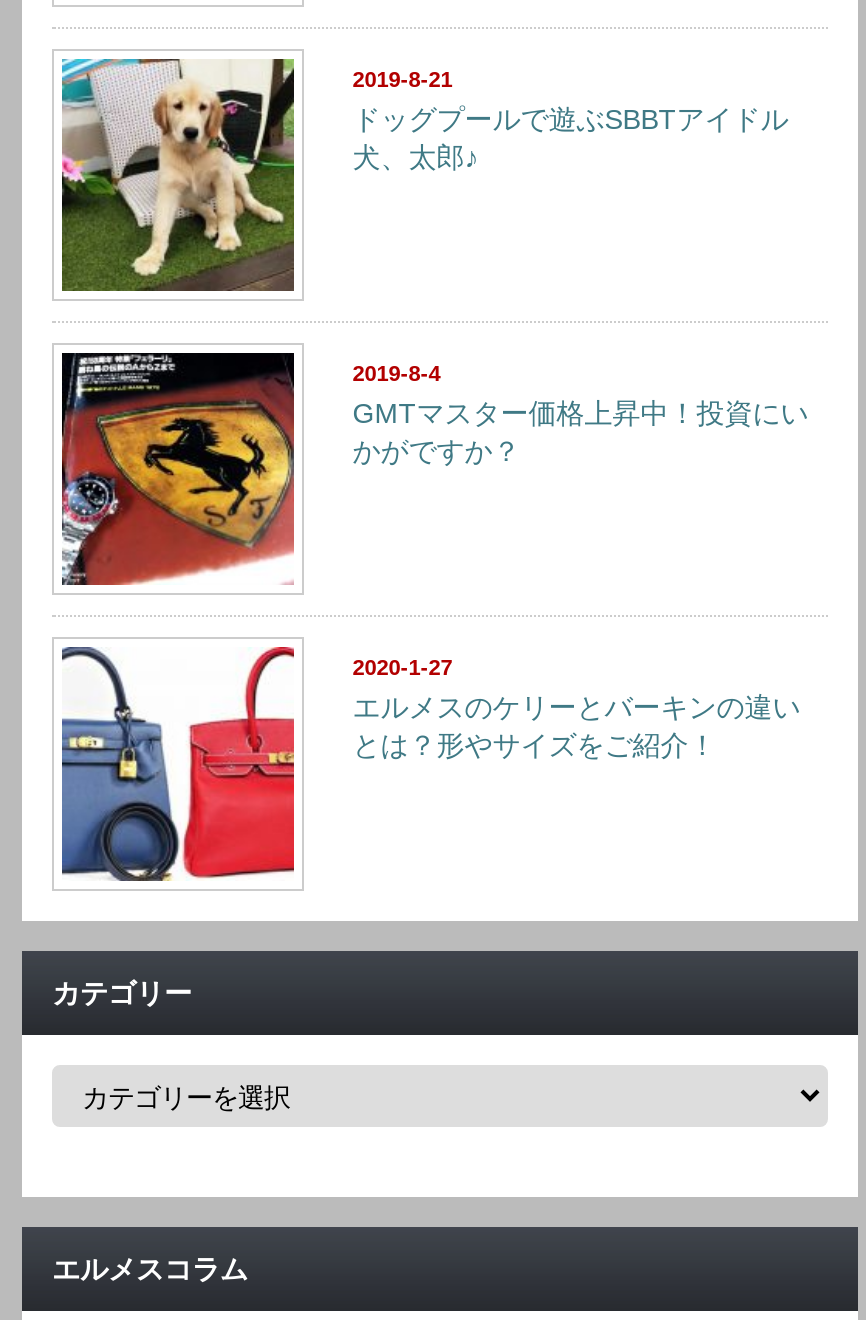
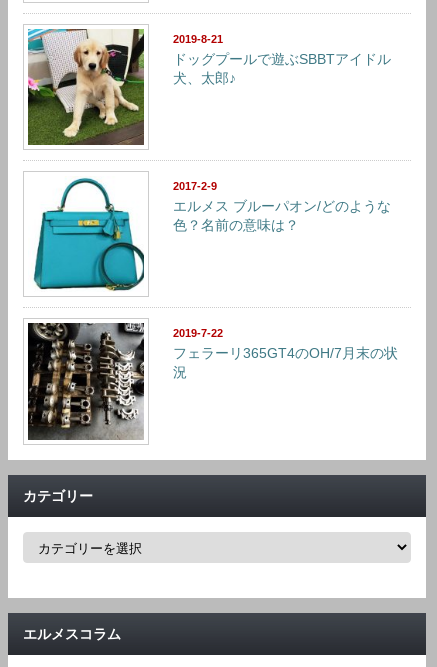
[60,351,808,587] [image] | 2019-8-4 | GMTマスター価格上昇中！投資にい | かがですか？ -> [28,176,391,292] [image] | 2017-2-9 | エルメス ブルーパオン/どのような | 色？名前の意味は？
[60,645,800,881] [image] | 2020-1-27 | エルメスのケリーとバーキンの違い | とは？形やサイズをご紹介！ -> [27,322,398,441] [image] | 2019-7-22 | フェラーリ365GT4のOH/7月末の状 | 況

